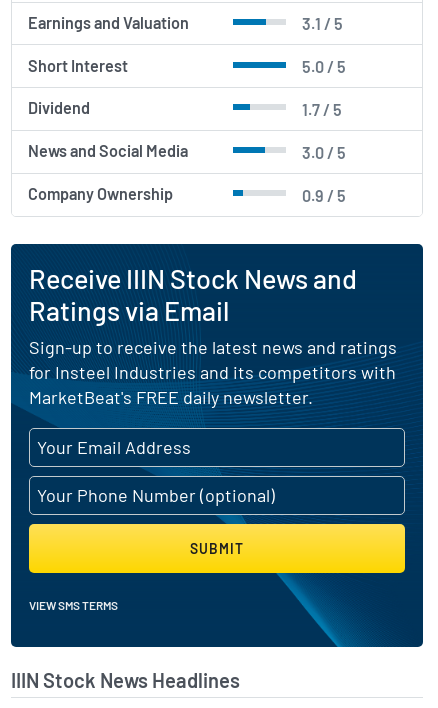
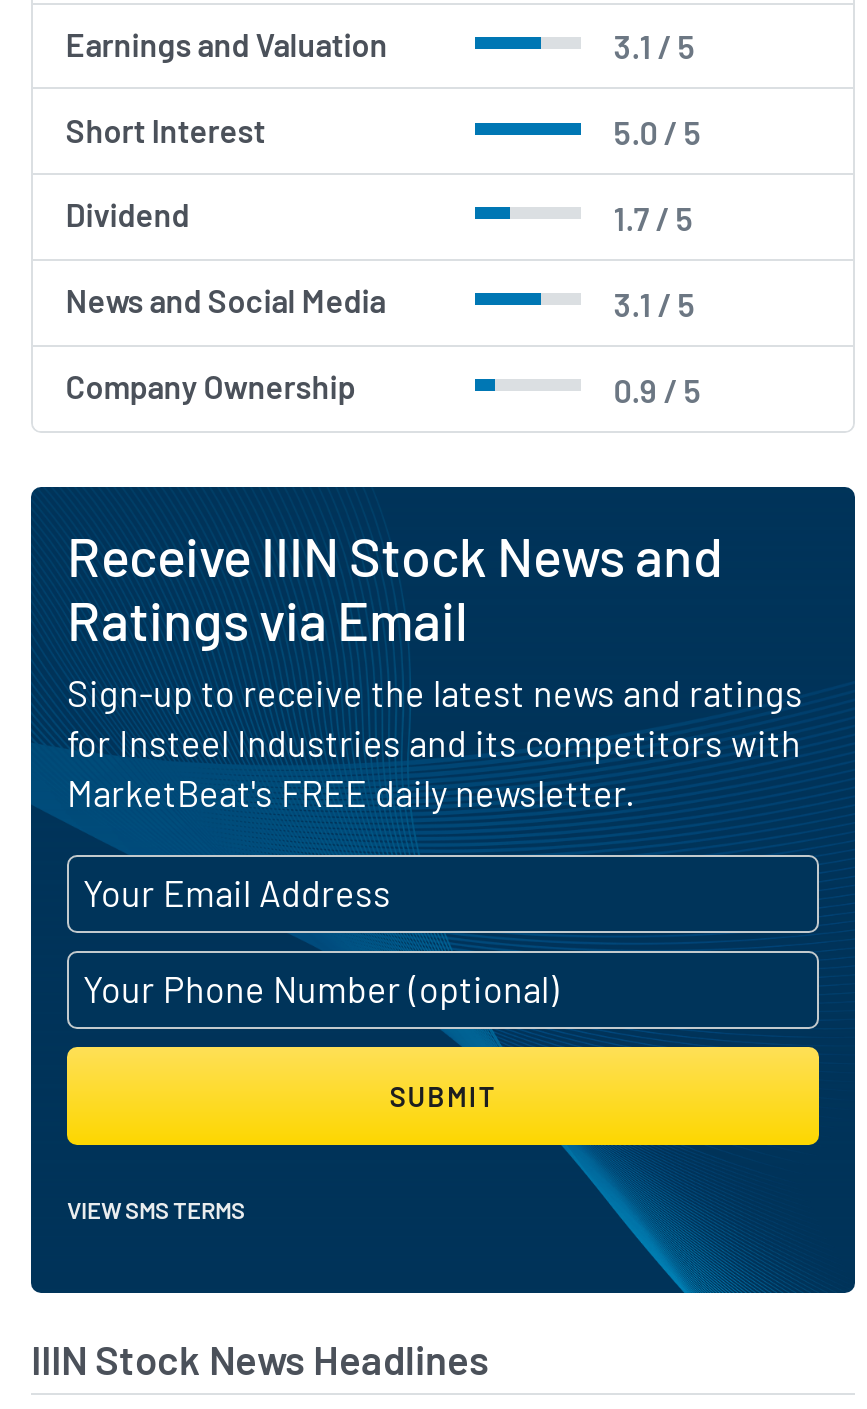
[302,143,346,162] 3.0 / 5 -> [613,285,695,323] 3.1 / 5

